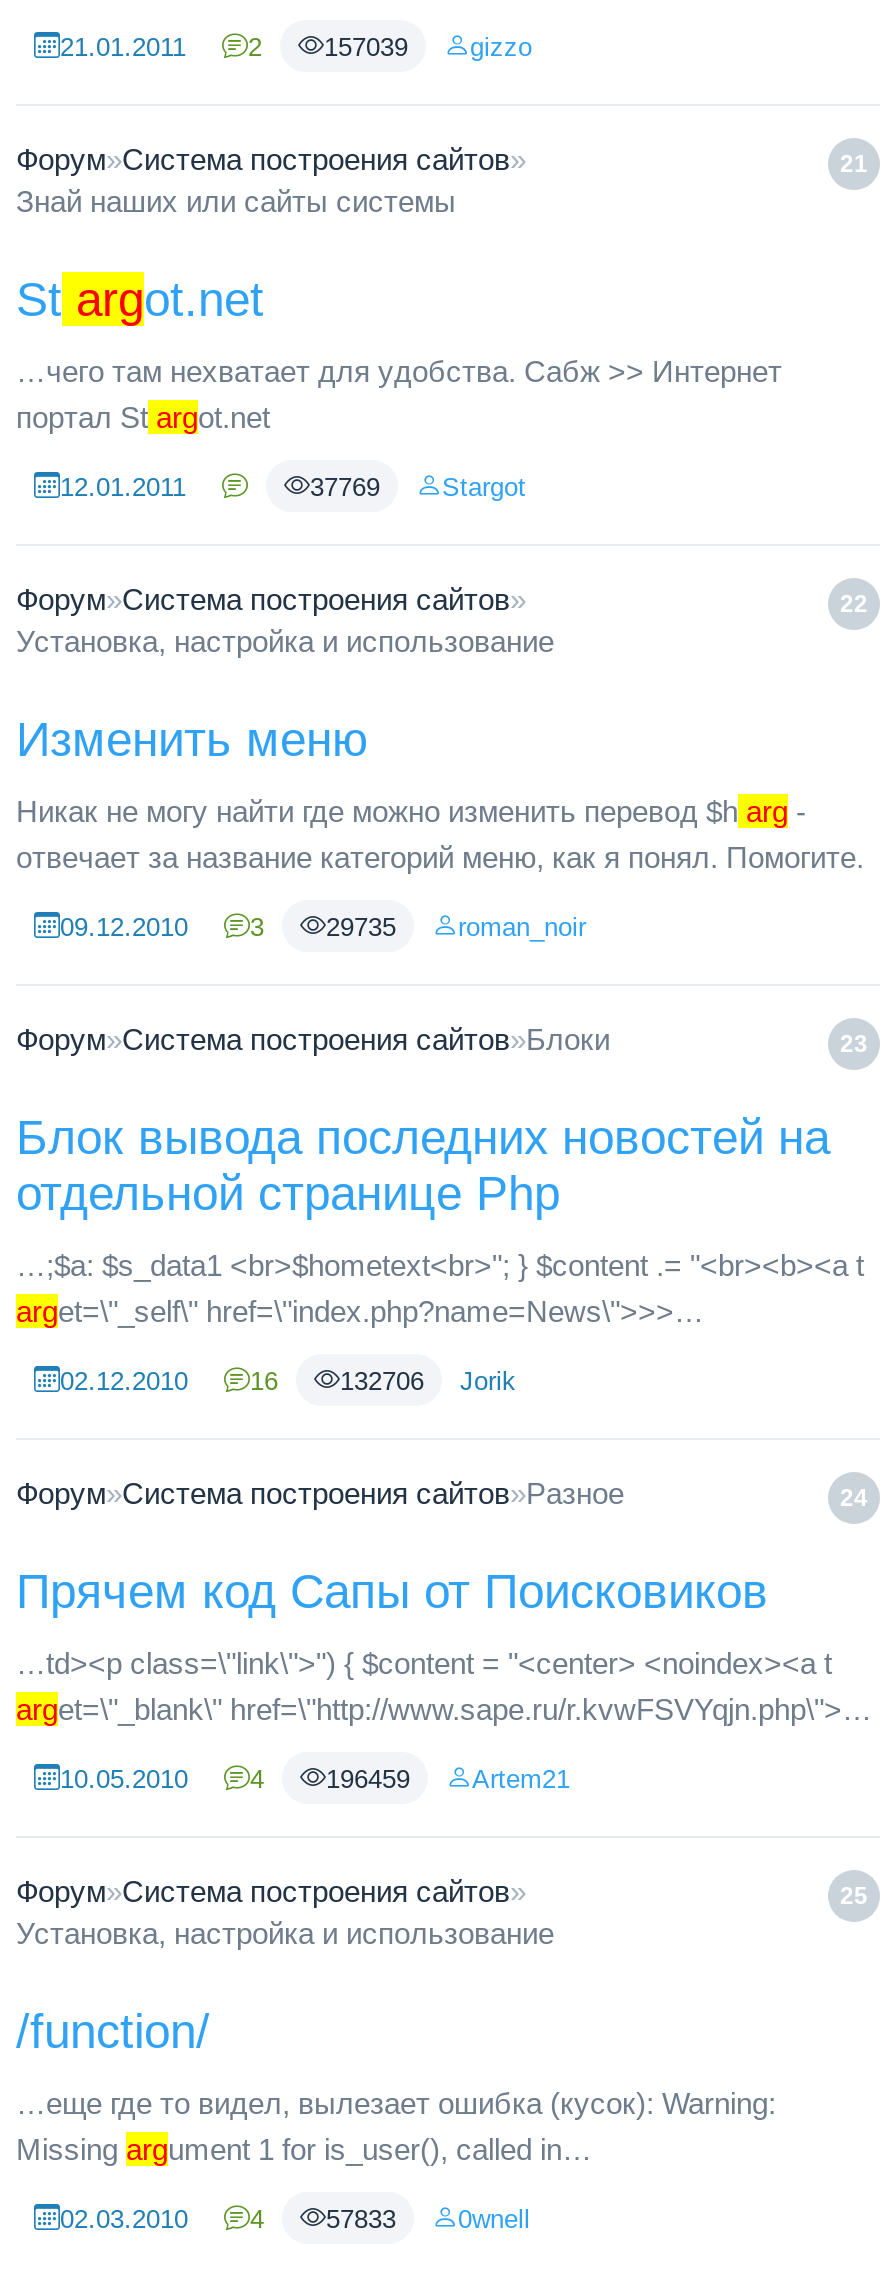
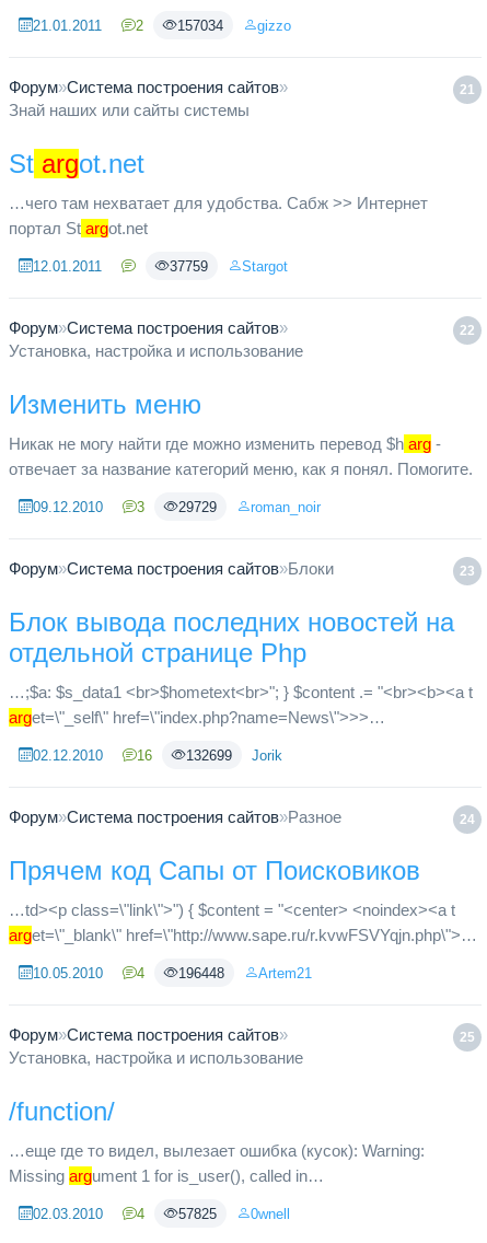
[324,31,408,61] 157039 -> [177,17,223,33] 157034
[310,471,380,501] 37769 -> [170,258,208,274] 37759
[326,911,396,941] 29735 -> [178,498,217,515] 29729
[340,1365,516,1395] 132706 Jorik -> [186,747,282,763] 132699 Jorik
[326,1763,410,1793] 196459 -> [178,965,224,981] 196448
[326,2203,396,2233] 57833 -> [178,1205,217,1222] 57825

